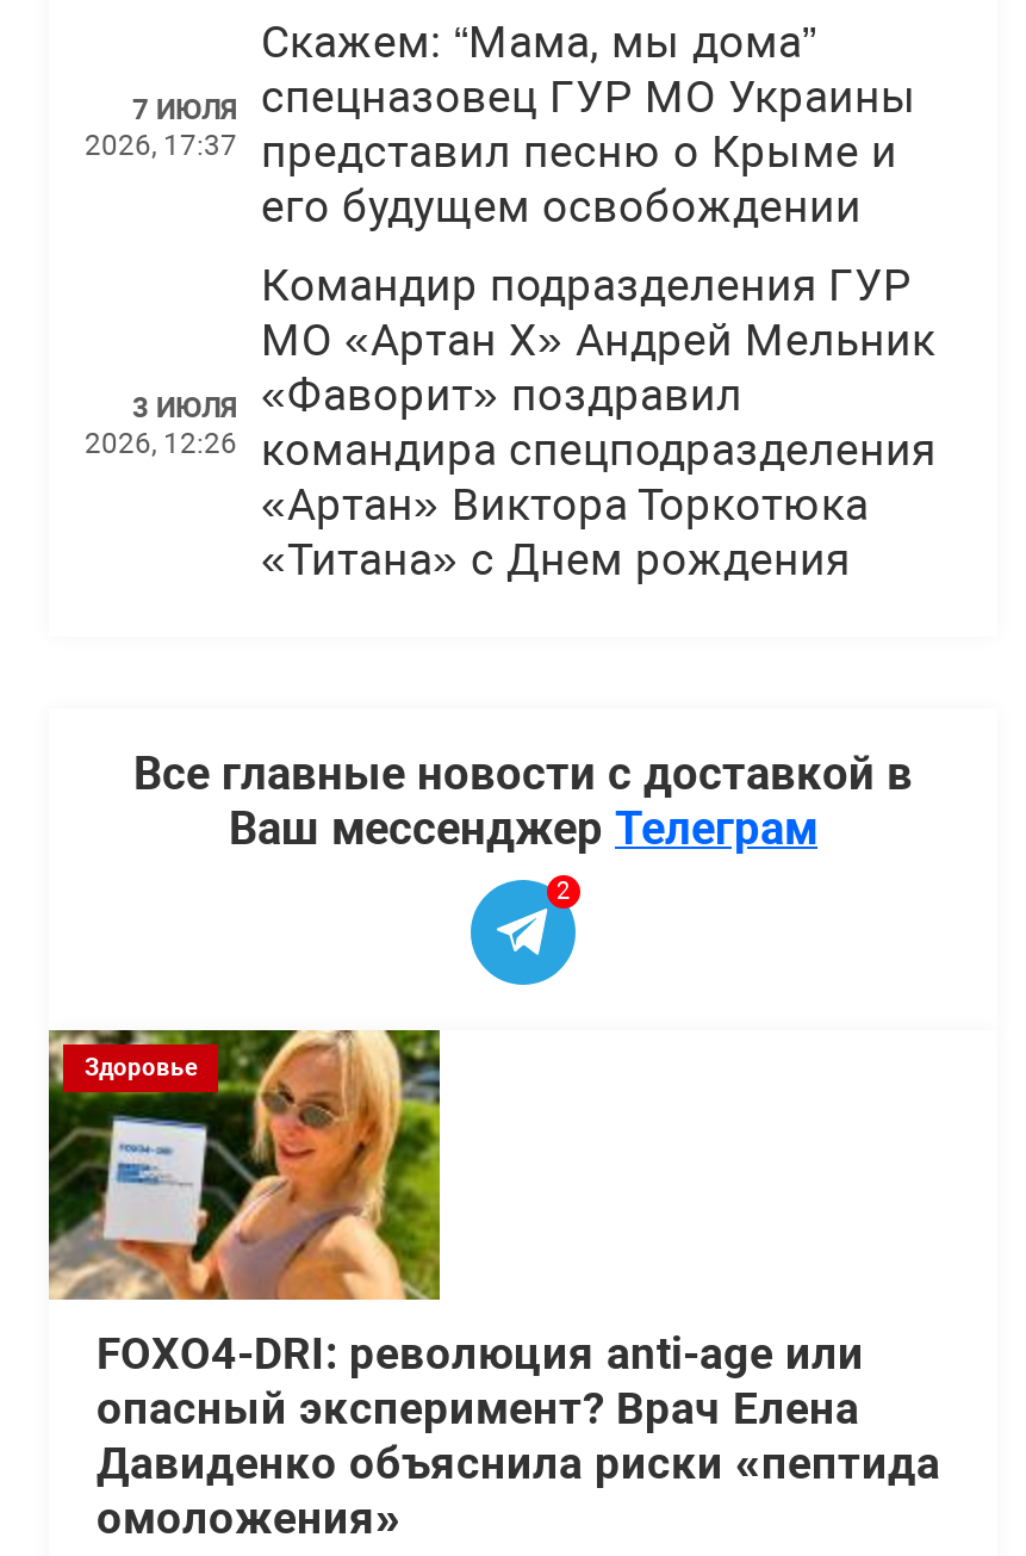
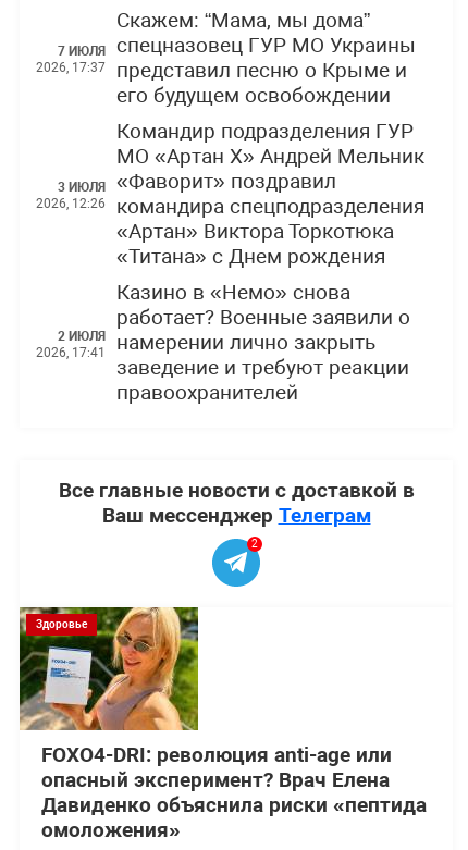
none -> [36,328,106,360] 2 ИЮЛЯ | 2026, 17:41
none -> [116,281,410,405] Казино в «Немо» снова | работает? Военные заявили о | намерении лично закрыть | заведение и требуют реакции | правоохранителей

